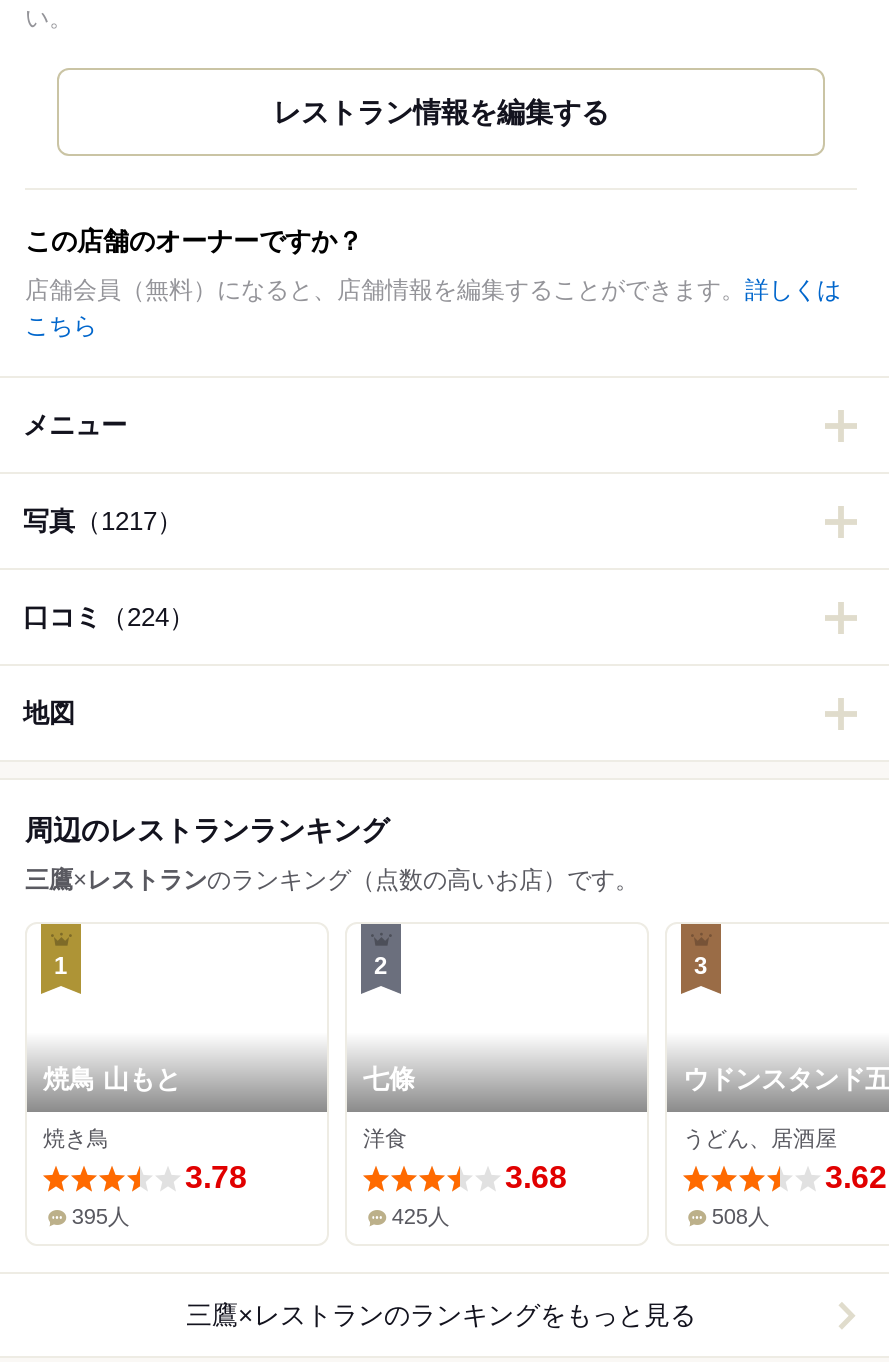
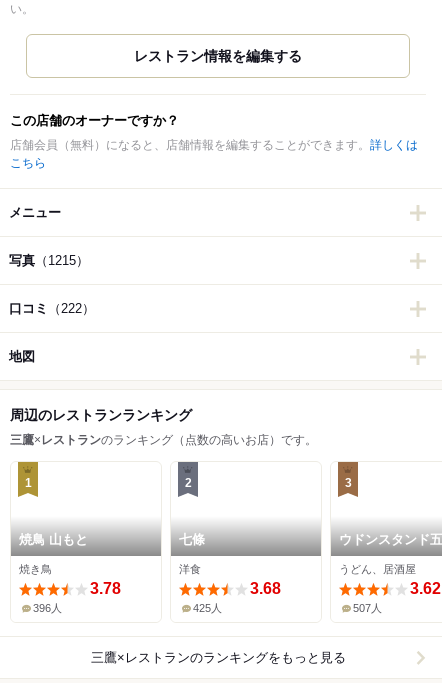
[23,507,183,537] 写真（1217） -> [9,253,89,268] 写真（1215）
[23,603,195,633] 口コミ（224） -> [9,301,95,316] 口コミ（222）
[72,1205,130,1229] 395人 -> [33,602,62,614] 396人
[712,1205,770,1229] 508人 -> [353,602,382,614] 507人

